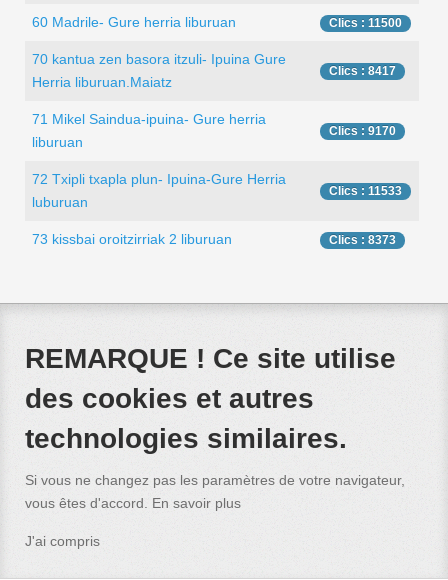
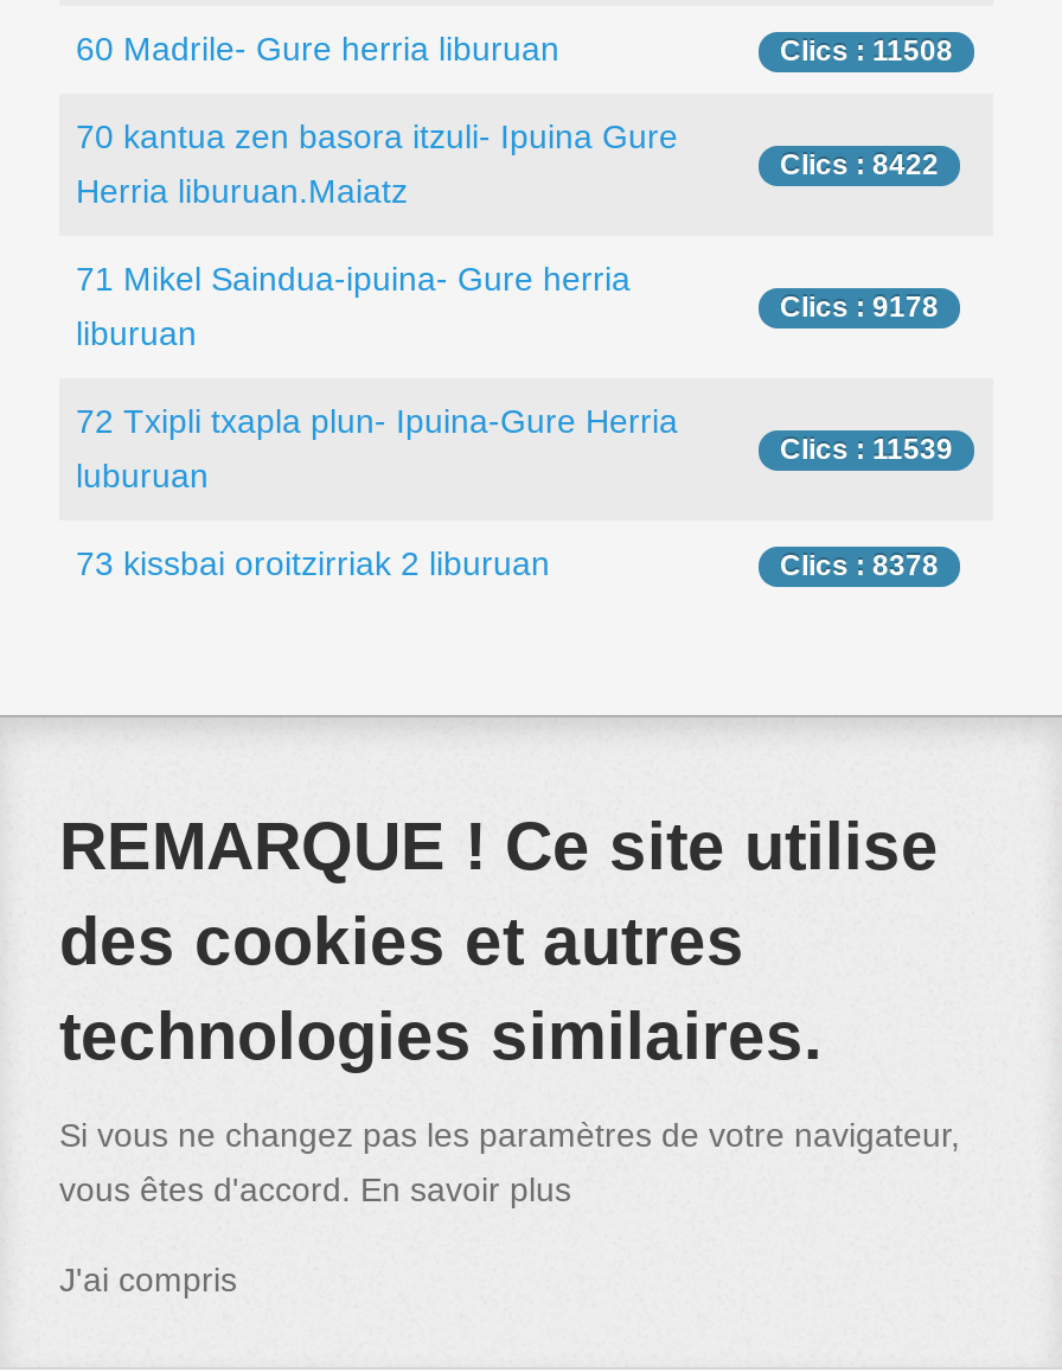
[329,16,402,30] Clics : 11500 -> [780,34,953,68] Clics : 11508
[329,64,396,78] Clics : 8417 -> [780,148,939,181] Clics : 8422
[329,124,396,138] Clics : 9170 -> [780,291,939,324] Clics : 9178
[329,184,402,198] Clics : 11533 -> [780,433,953,466] Clics : 11539
[329,233,396,247] Clics : 8373 -> [780,549,939,582] Clics : 8378

